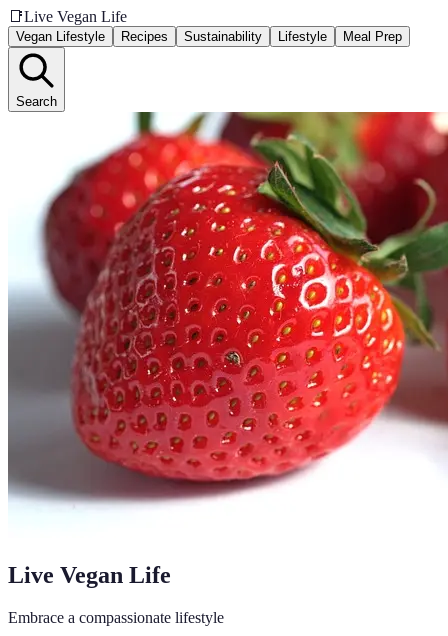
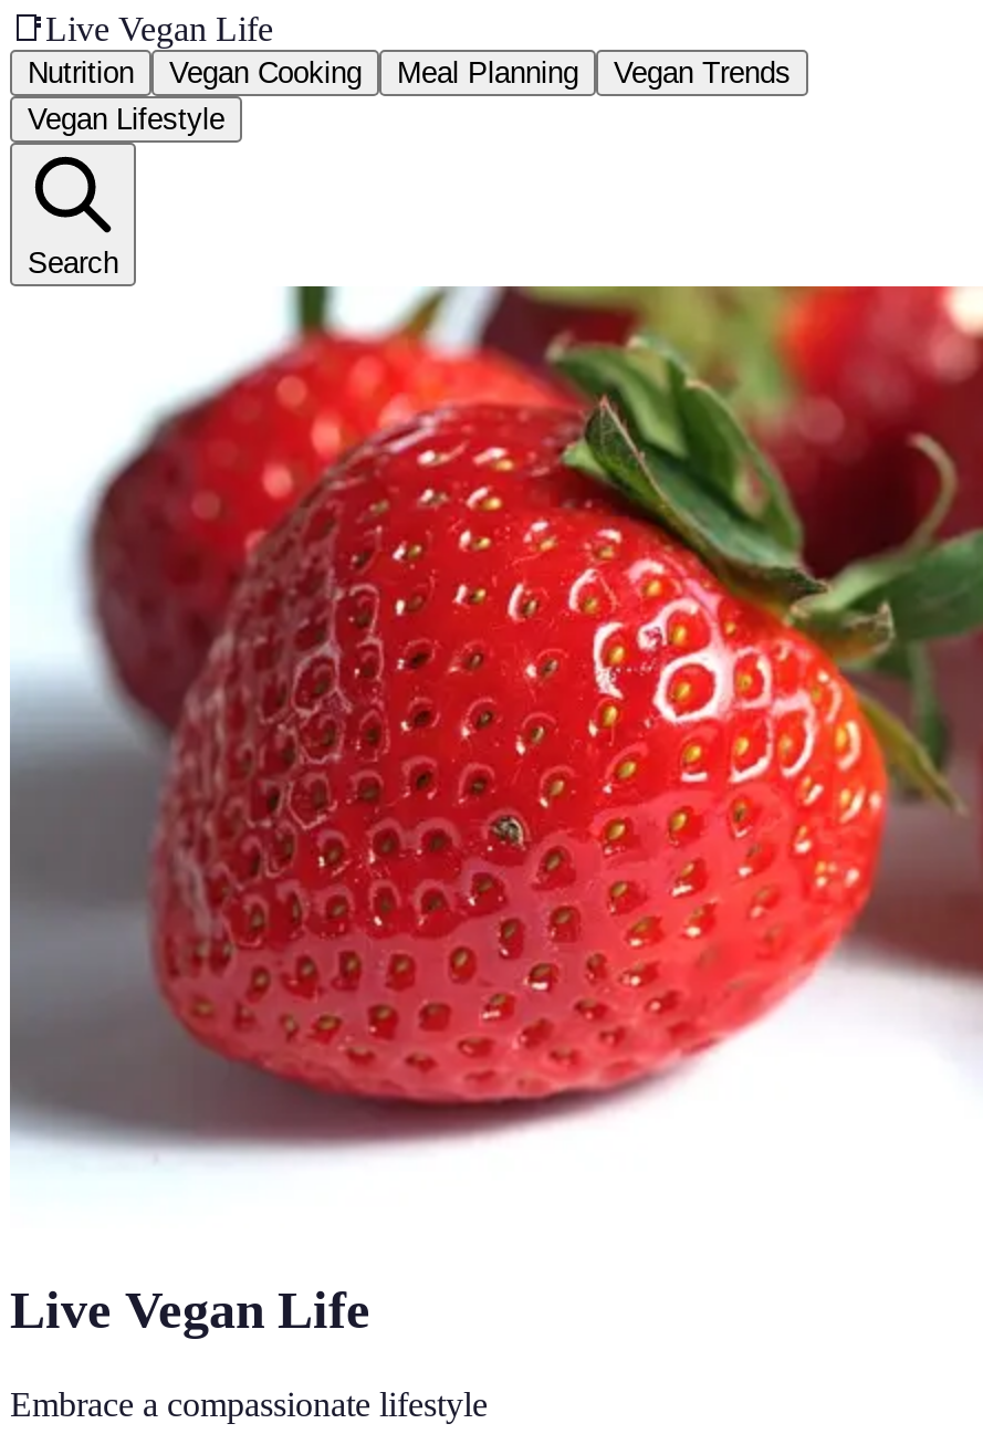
none -> [28,56,791,90] Nutrition | Vegan Cooking | Meal Planning | Vegan Trends
[121,29,402,44] Recipes | Sustainability | Lifestyle | Meal Prep -> none

